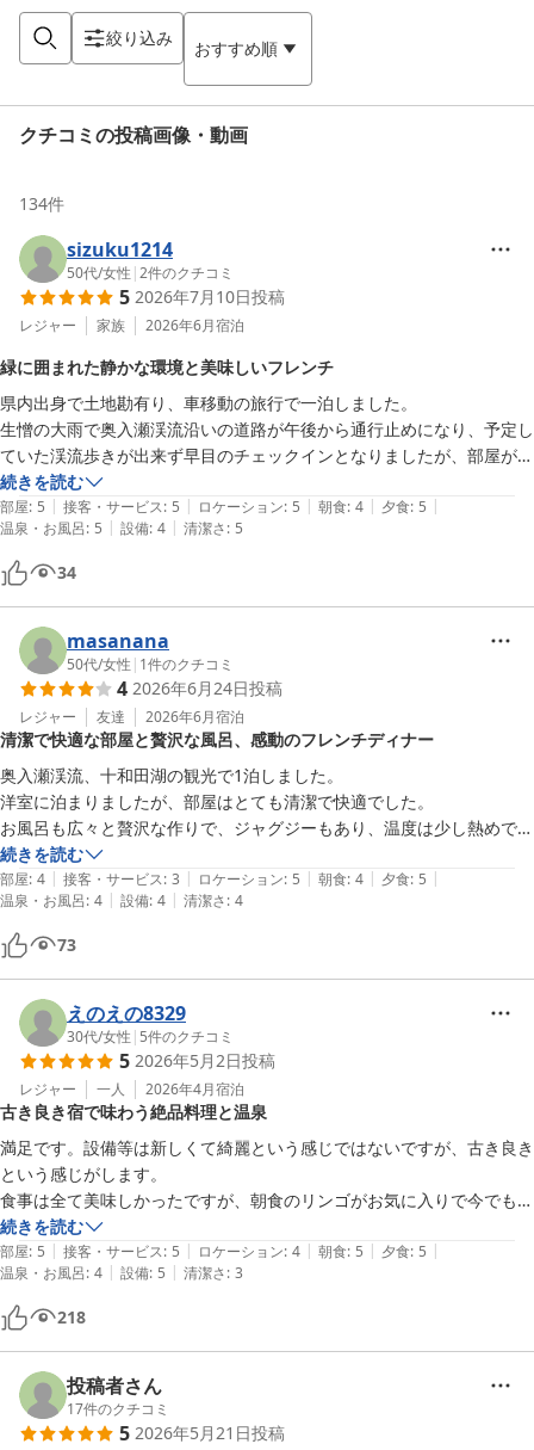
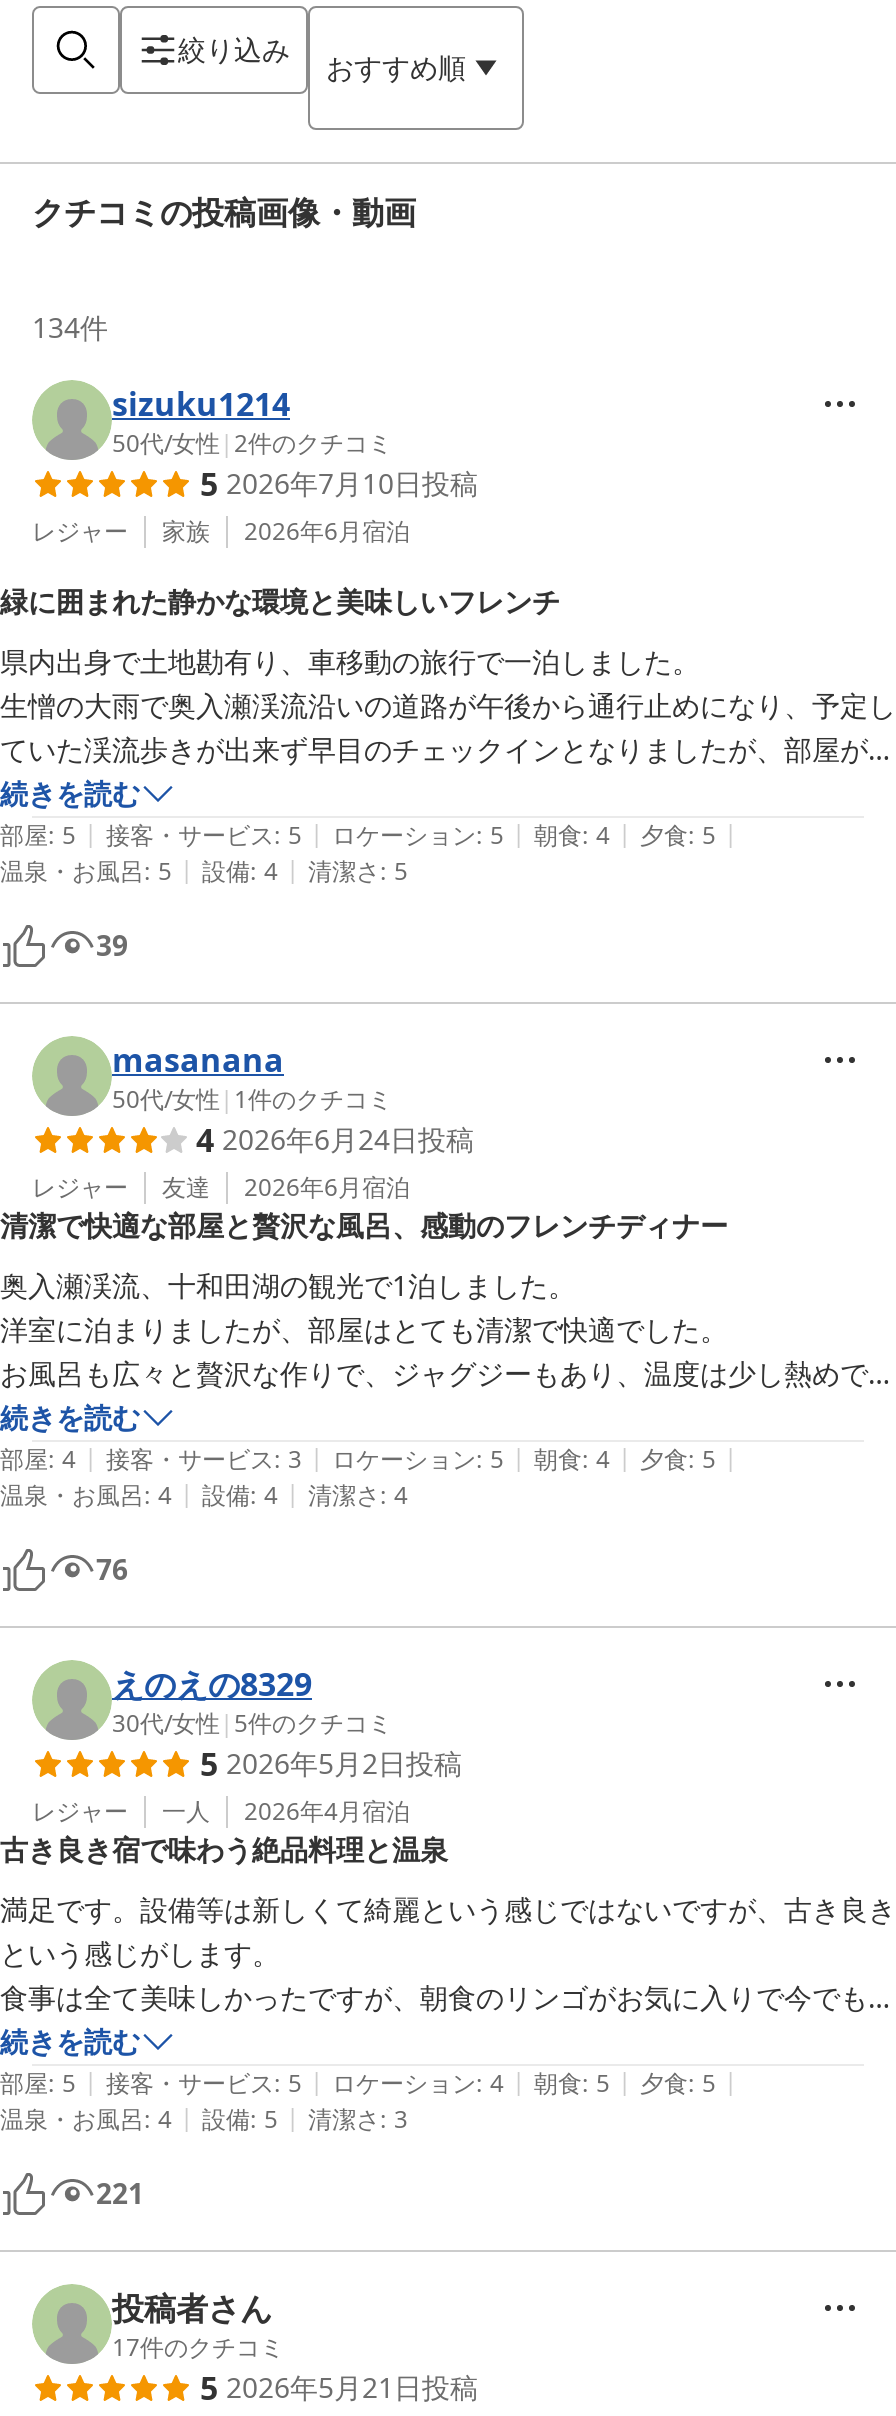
[57,561,76,584] 34 -> [96,926,128,964] 39
[57,933,76,956] 73 -> [96,1550,128,1588] 76
[57,1306,86,1328] 218 -> [96,2174,144,2212] 221

